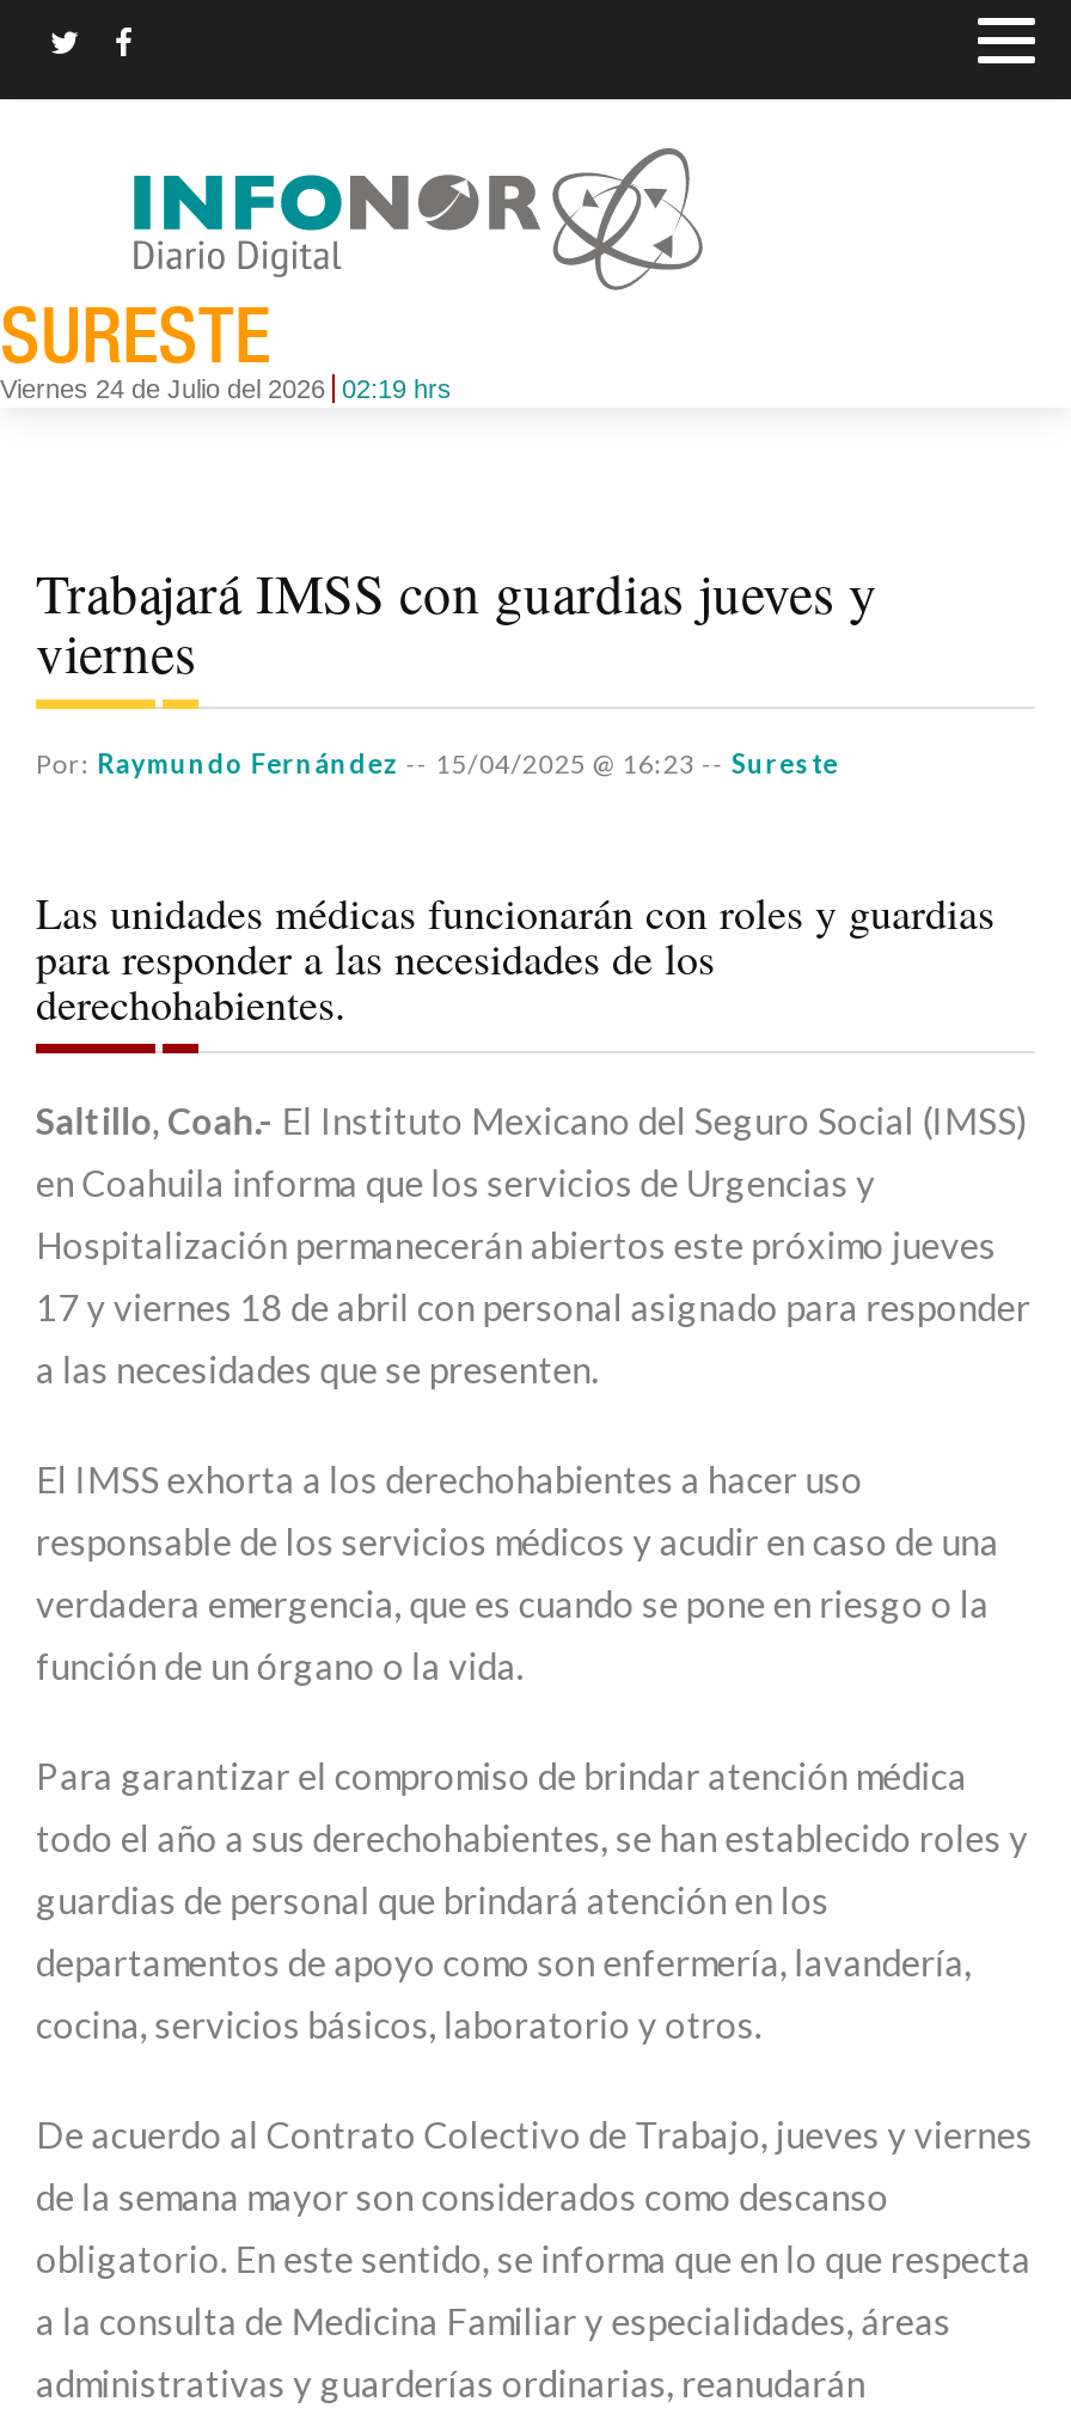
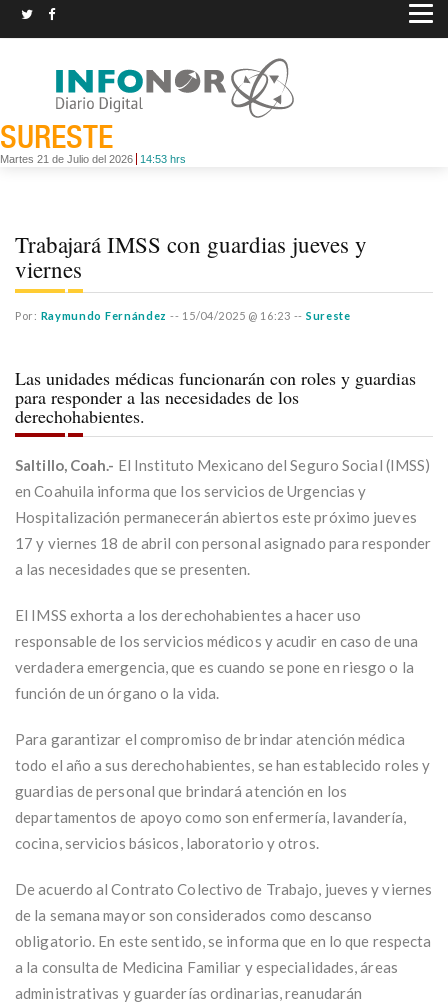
[0,374,452,402] Viernes 24 de Julio del 2026 02:19 hrs -> [0,153,186,165] Martes 21 de Julio del 2026 14:53 hrs

